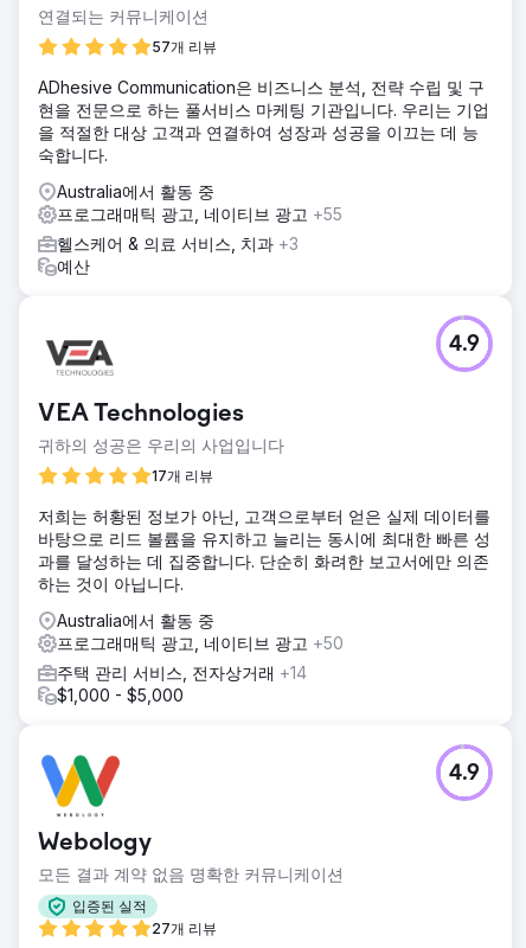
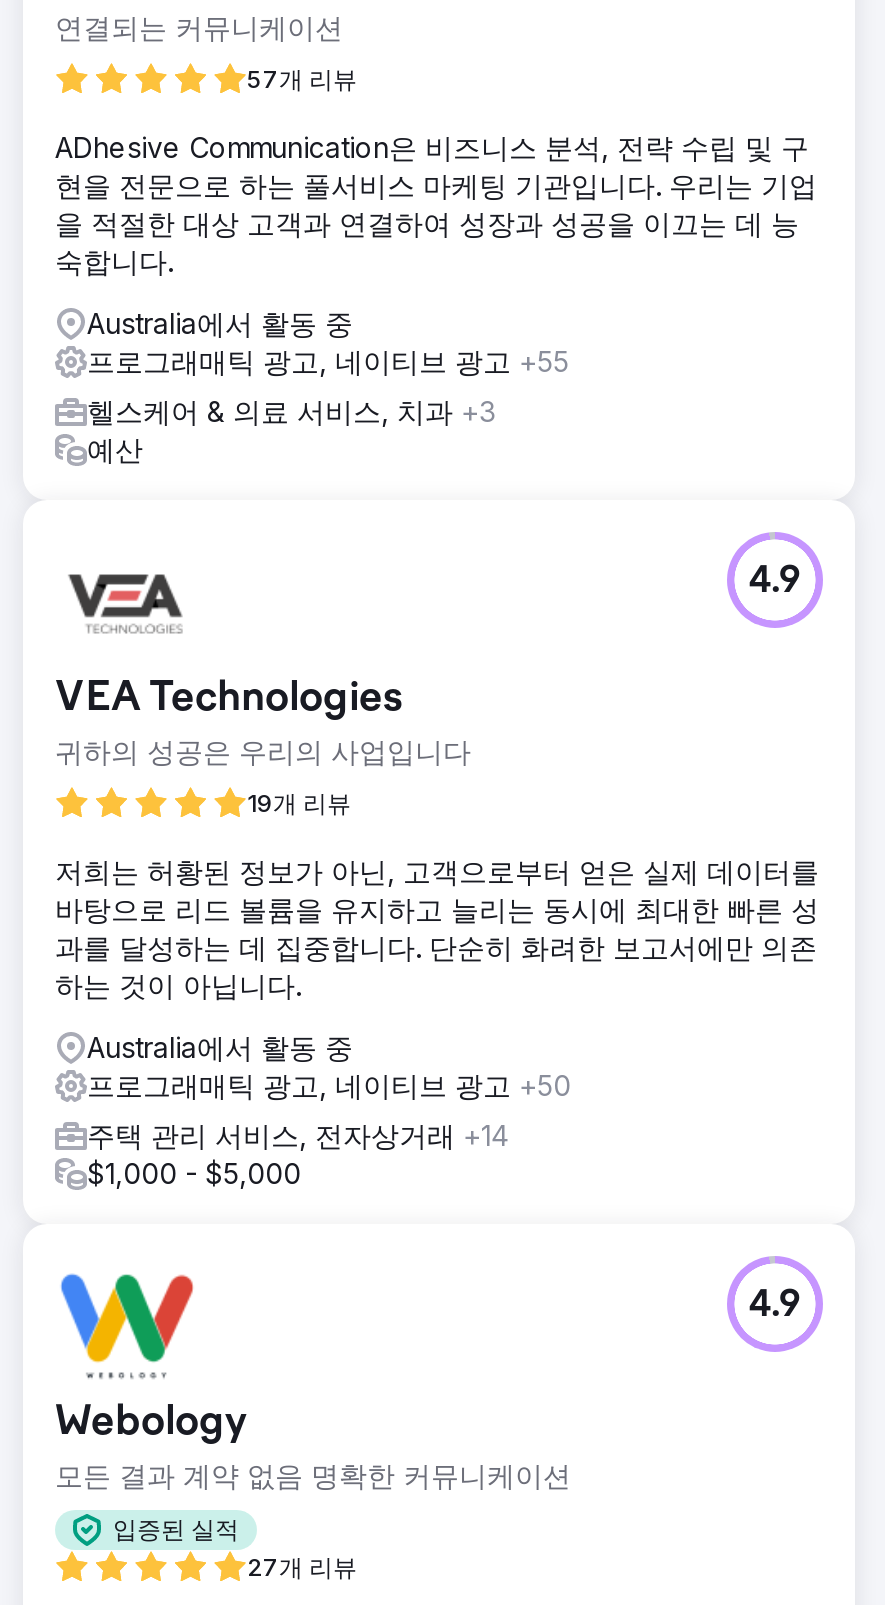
[152,466,213,484] 17개 리뷰 -> [247,787,351,817] 19개 리뷰

